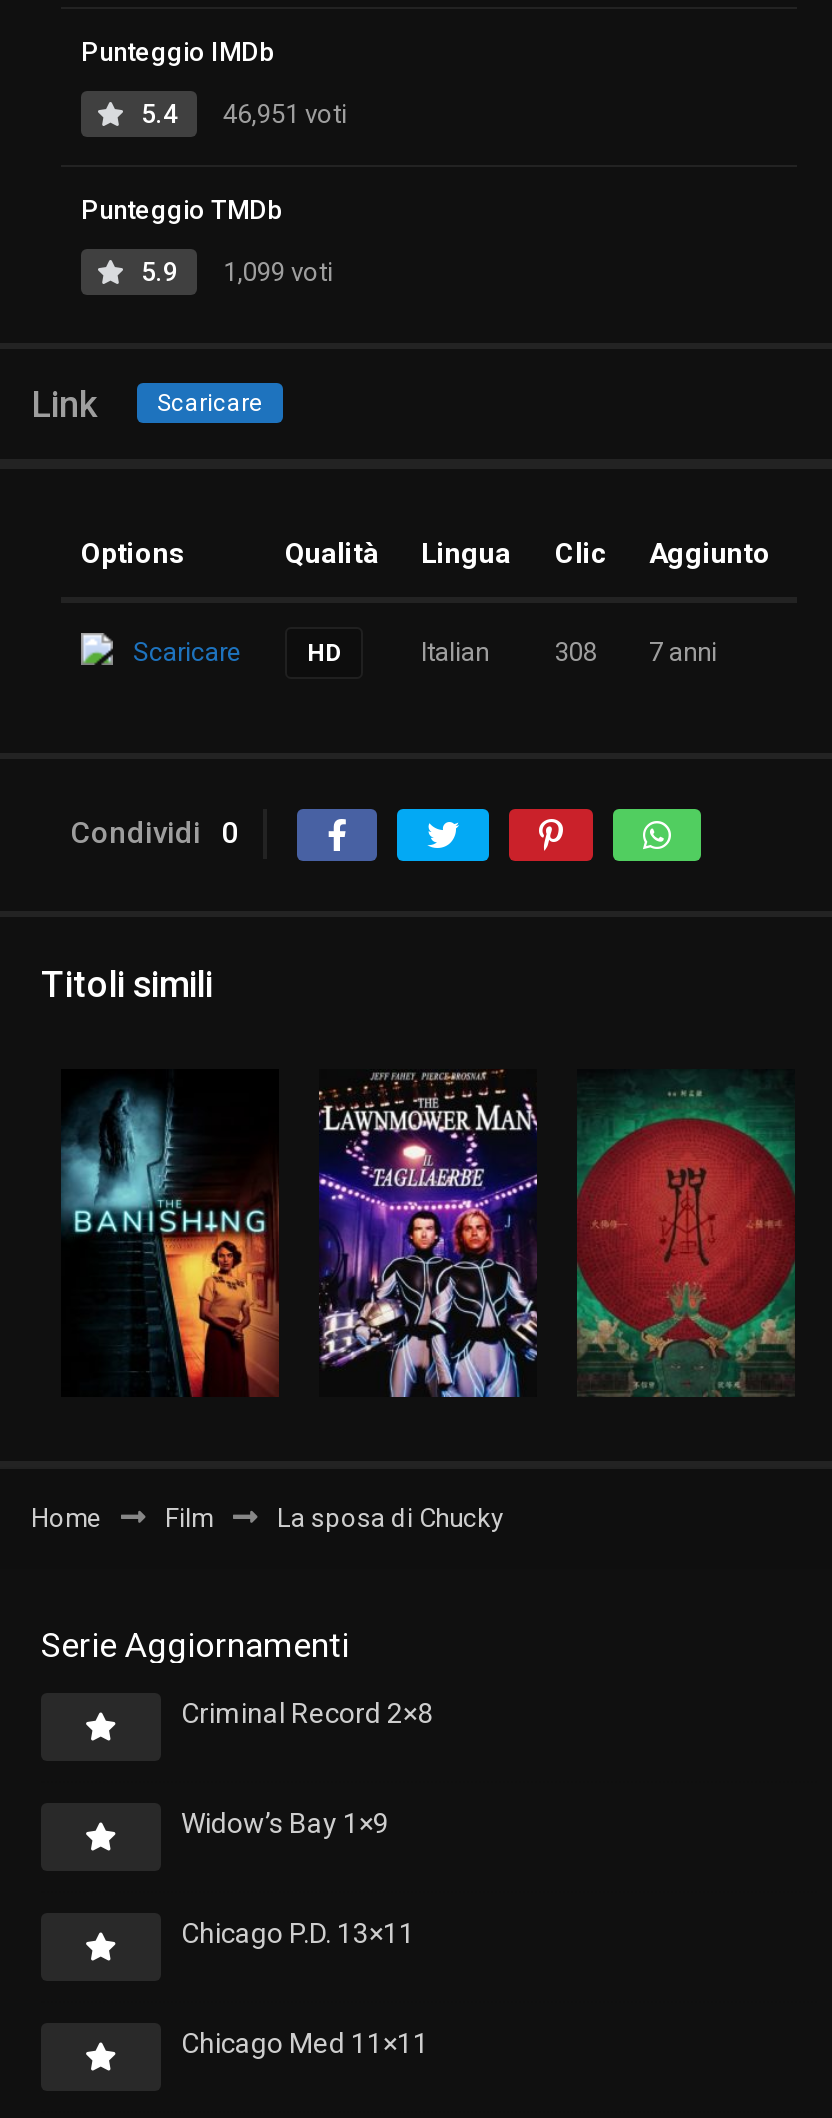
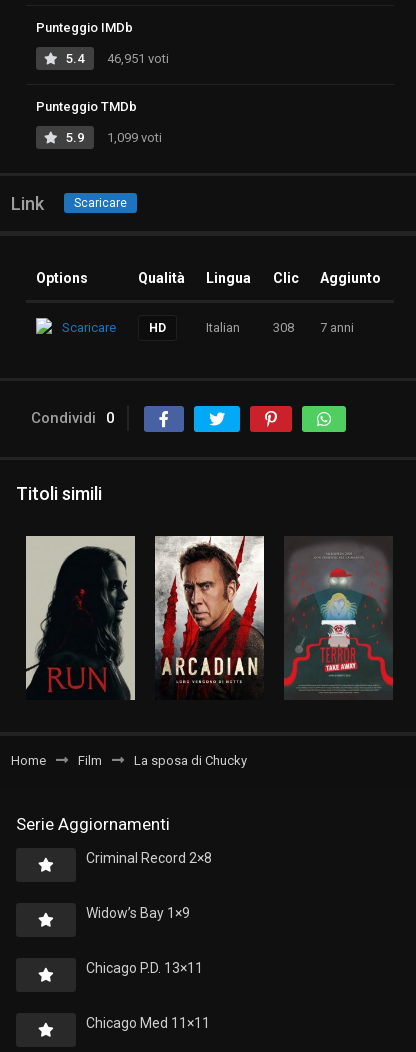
[61,1069,279,1399] [image] -> [25,535,136,701] [image]
[317,1069,539,1399] [image] -> [154,535,265,700] [image]
[577,1071,795,1395] [image] -> [283,537,394,699] [image]

